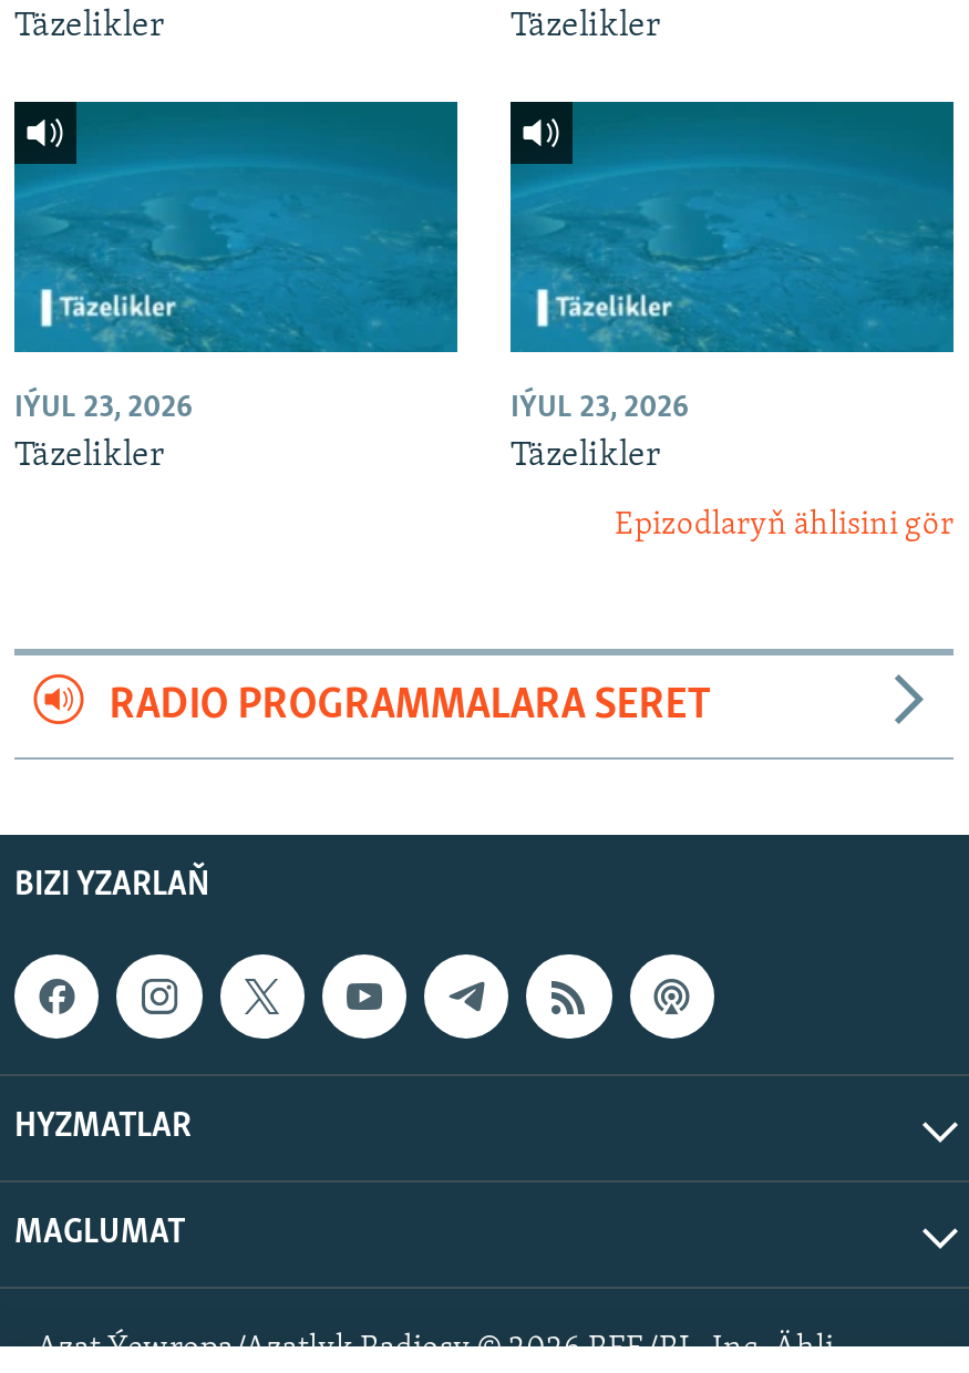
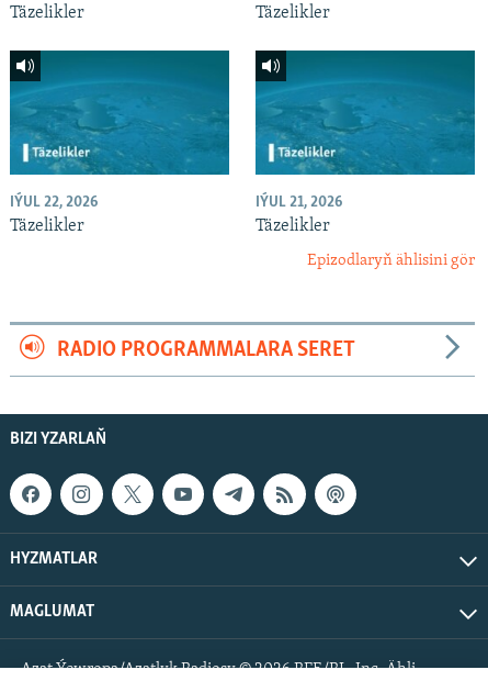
[14,392,192,425] IÝUL 23, 2026 -> [10,194,98,211] IÝUL 22, 2026
[511,392,688,425] IÝUL 23, 2026 -> [256,194,342,211] IÝUL 21, 2026

